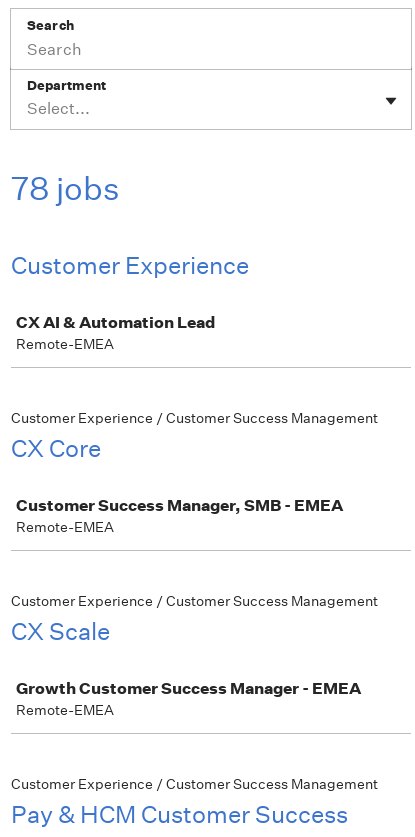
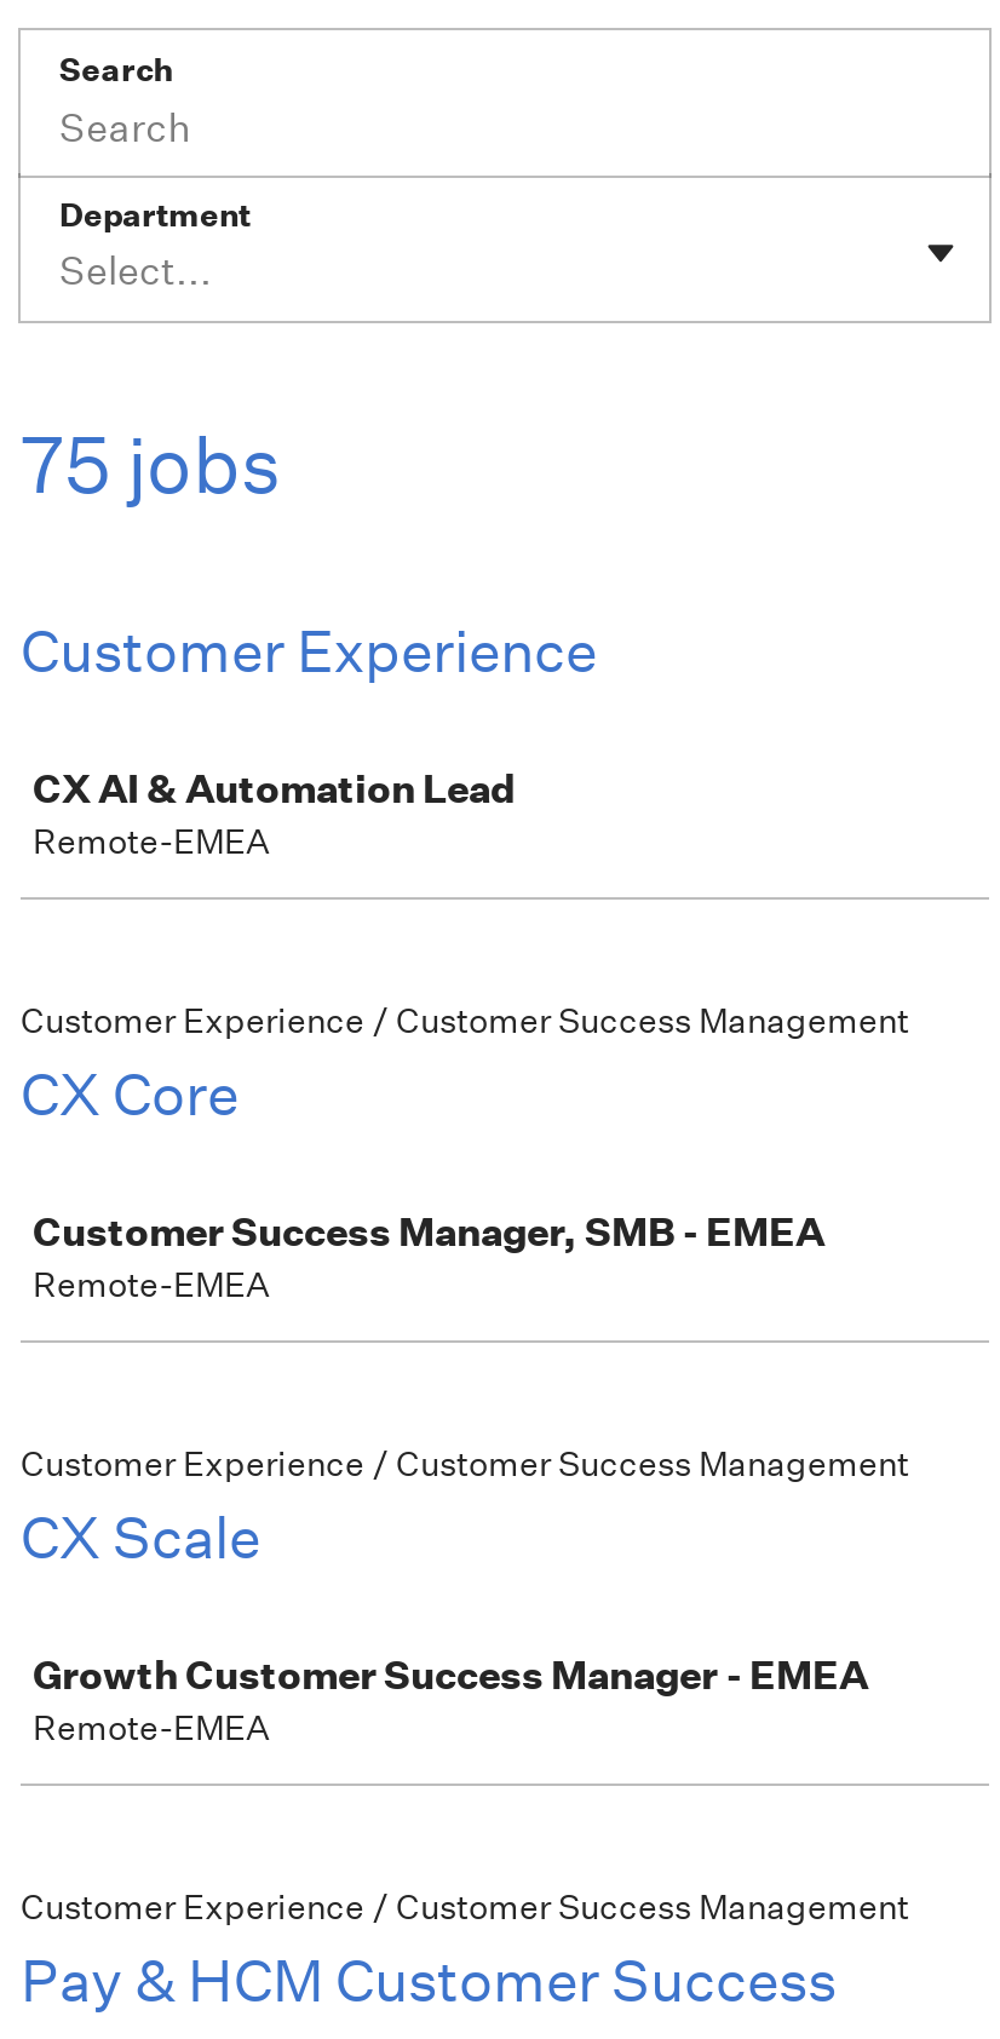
[11,169,120,208] 78 jobs -> [21,418,282,512] 75 jobs

